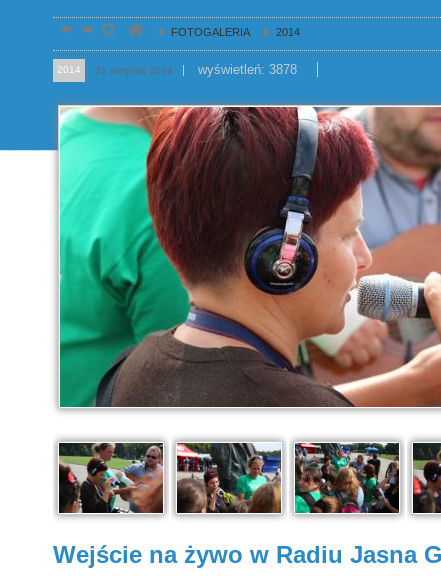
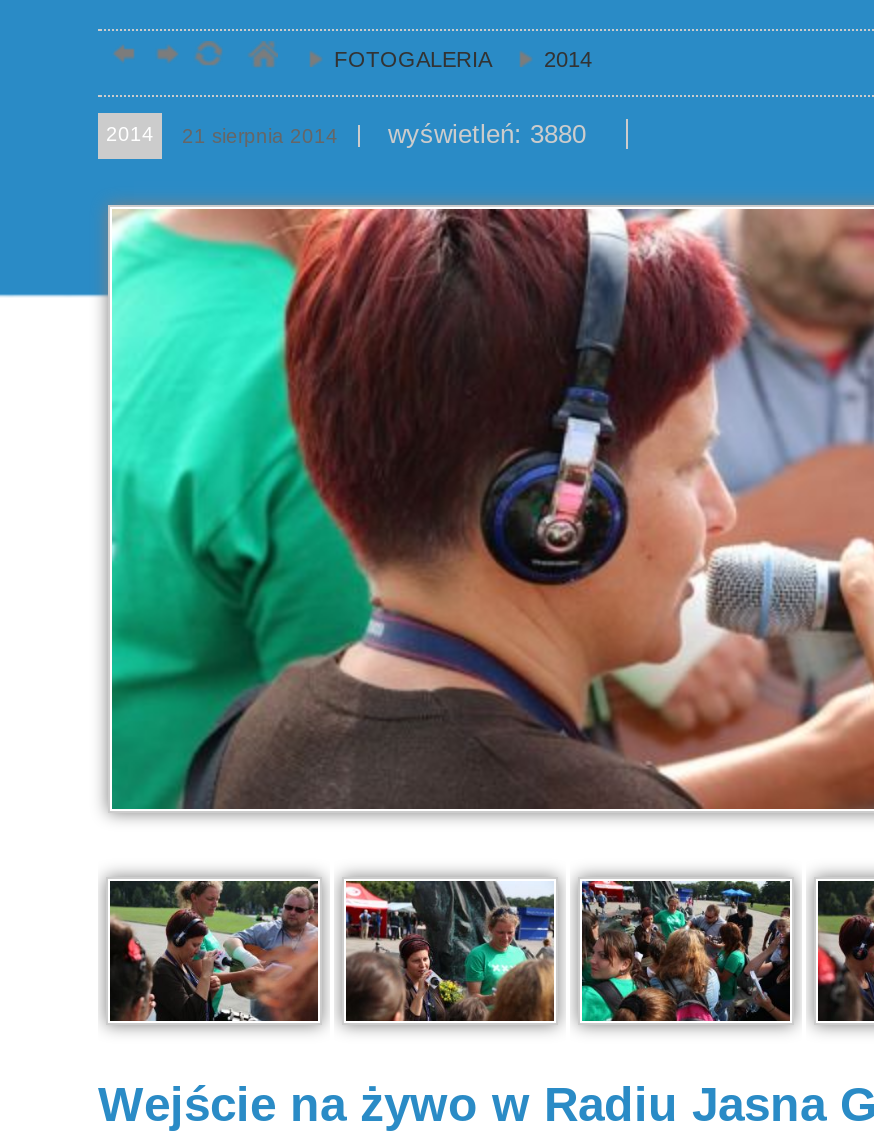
[198,62,297,77] wyświetleń: 3878 -> [388,119,586,149] wyświetleń: 3880

